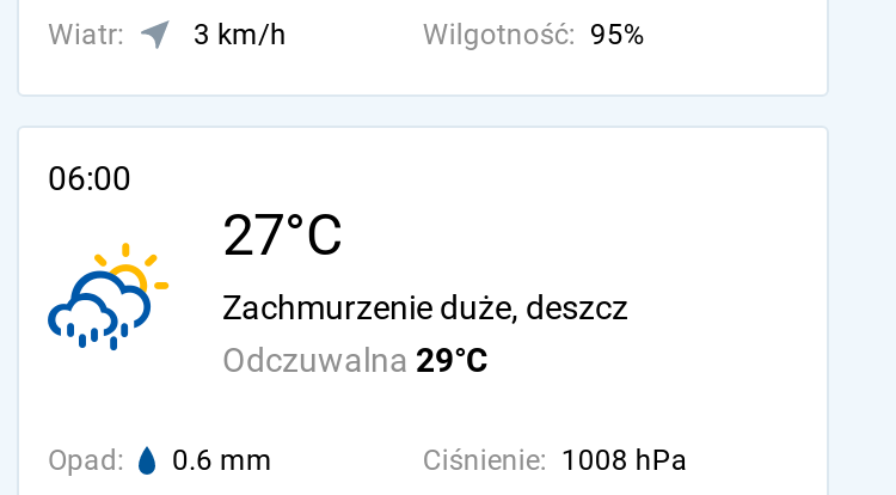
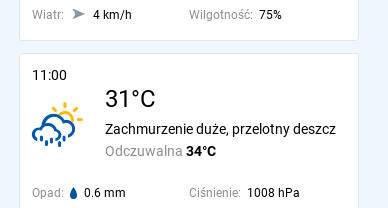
[194,18,645,51] 3 km/h | Wilgotność: 95% -> [93,8,282,22] 4 km/h | Wilgotność: 75%
[48,159,344,269] 06:00 | 27°C -> [32,67,156,113] 11:00 | 31°C
[222,288,628,326] Zachmurzenie duże, deszcz -> [105,121,336,137] Zachmurzenie duże, przelotny deszcz
[222,341,487,379] Odczuwalna 29°C -> [105,143,216,159] Odczuwalna 34°C

